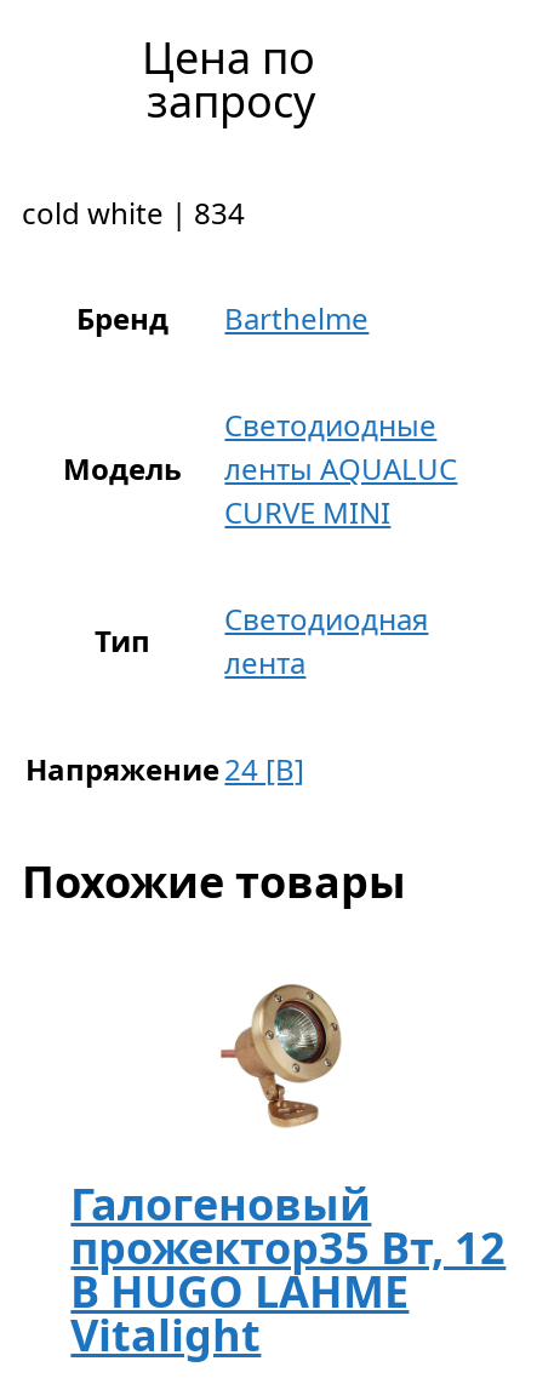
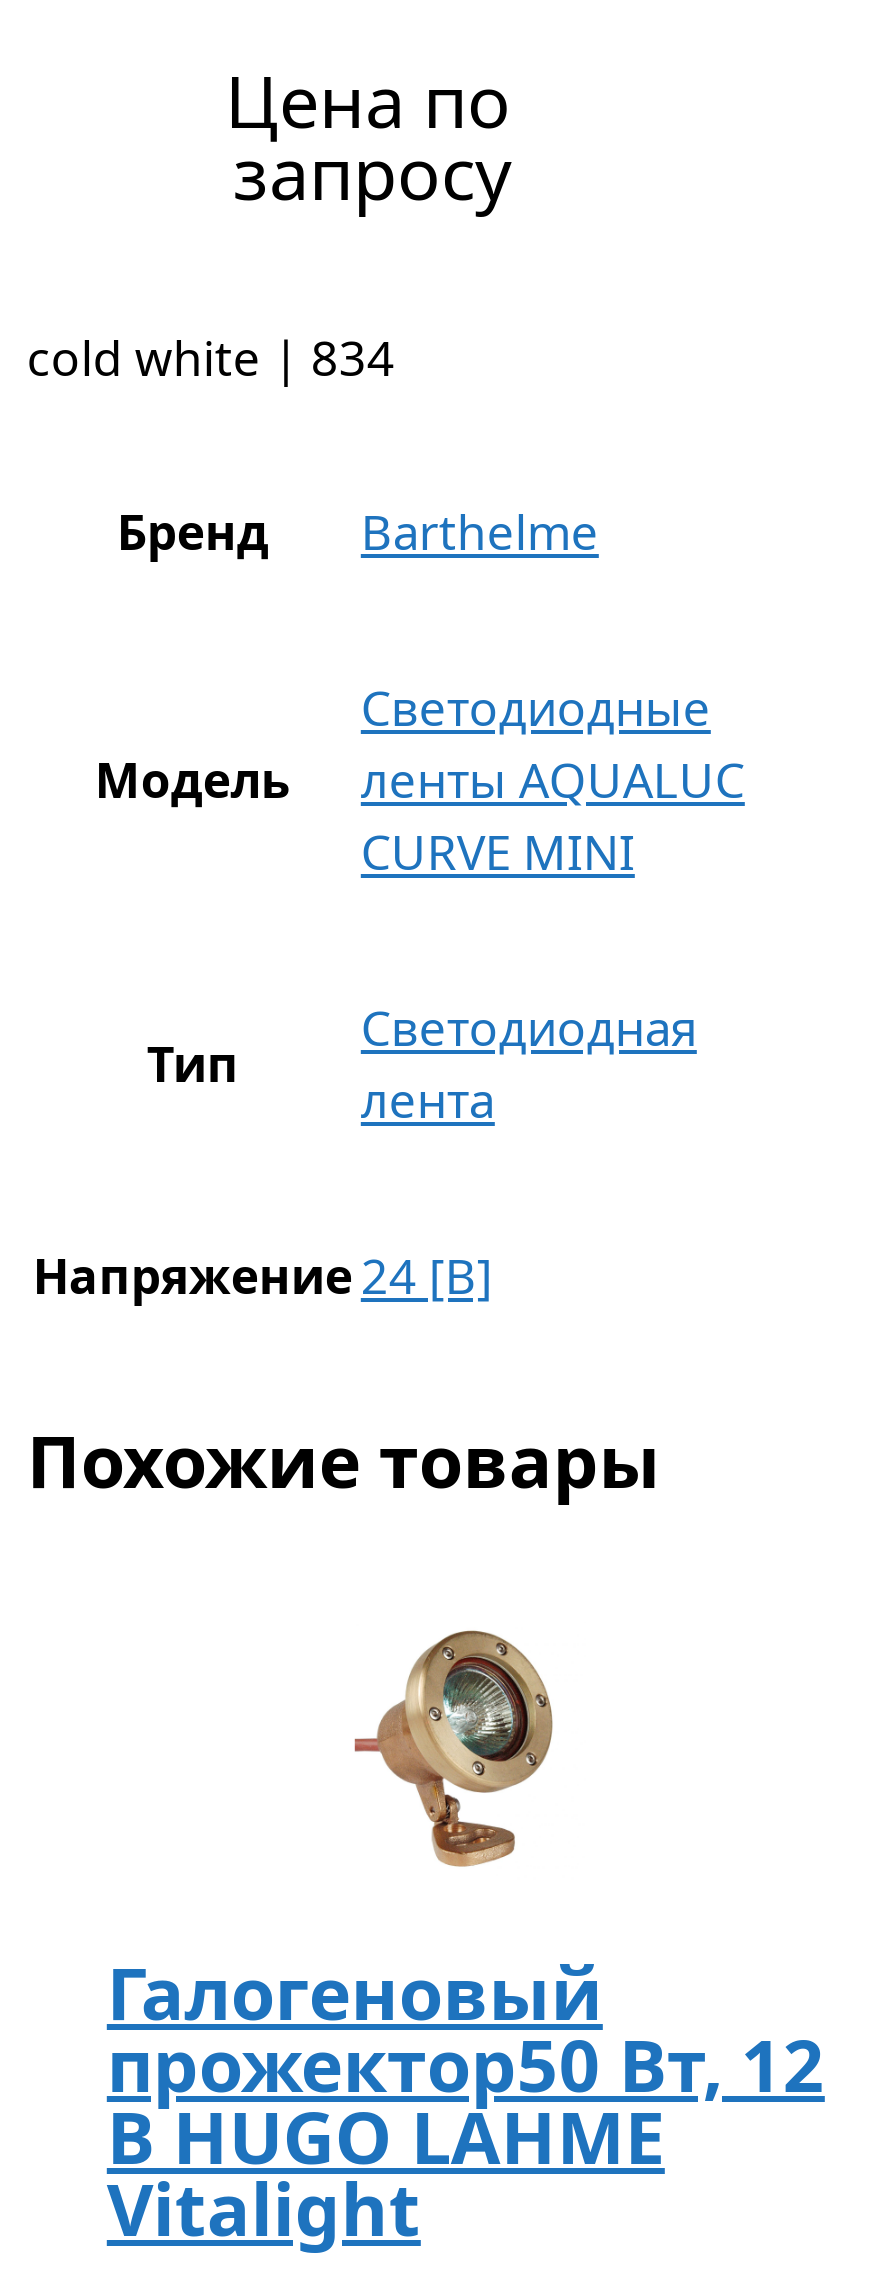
[71,1217,506,1277] прожектор35 Вт, 12 -> [107,2015,825,2113] прожектор50 Вт, 12

